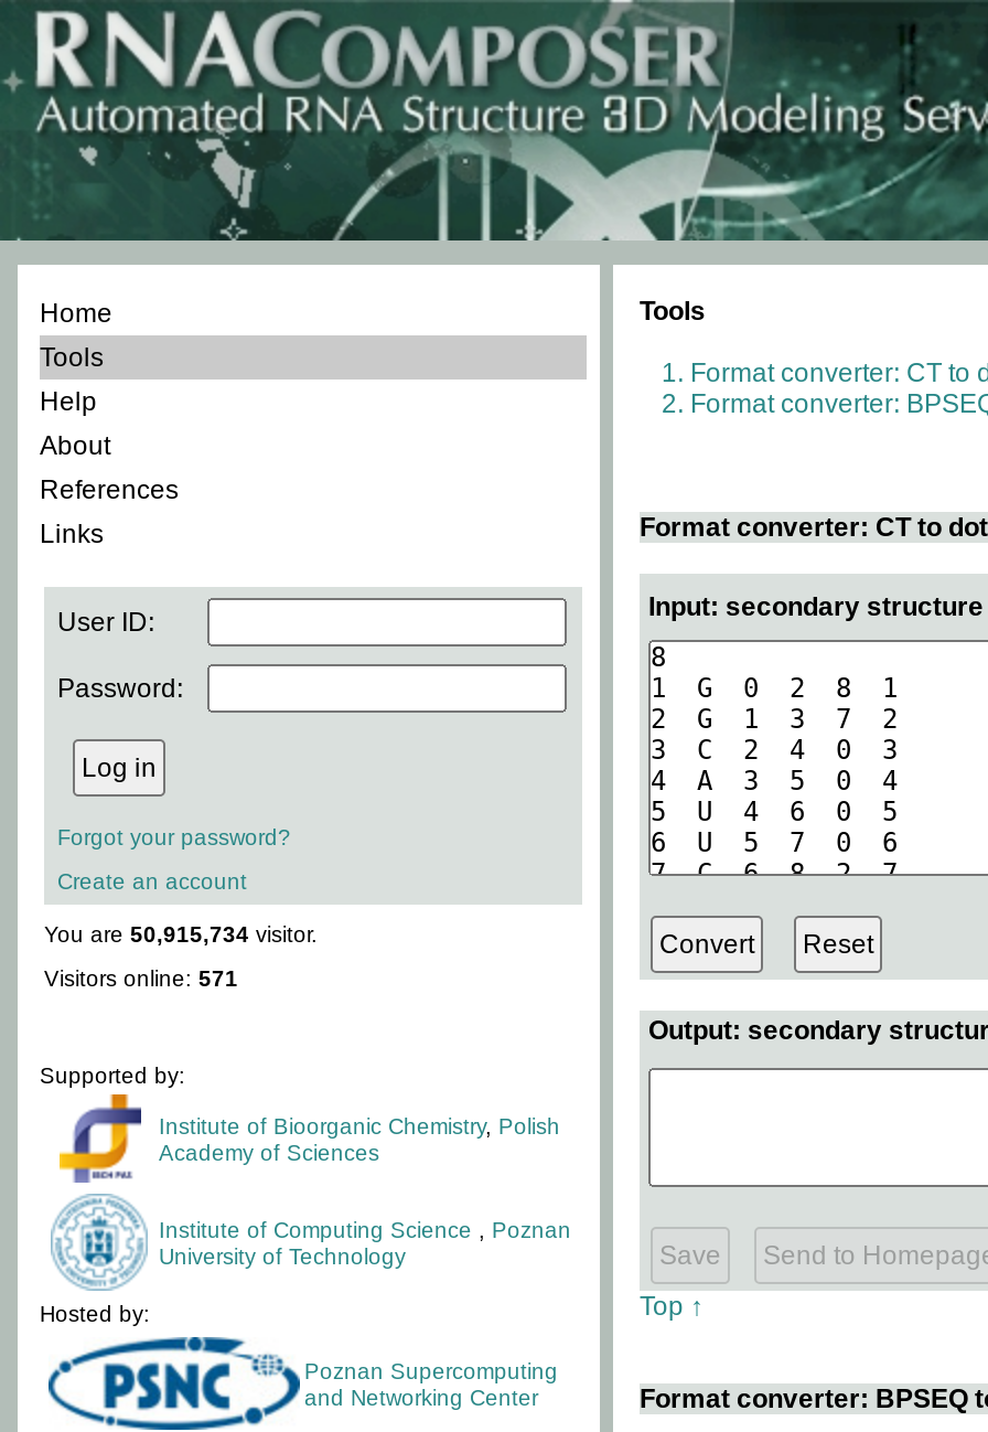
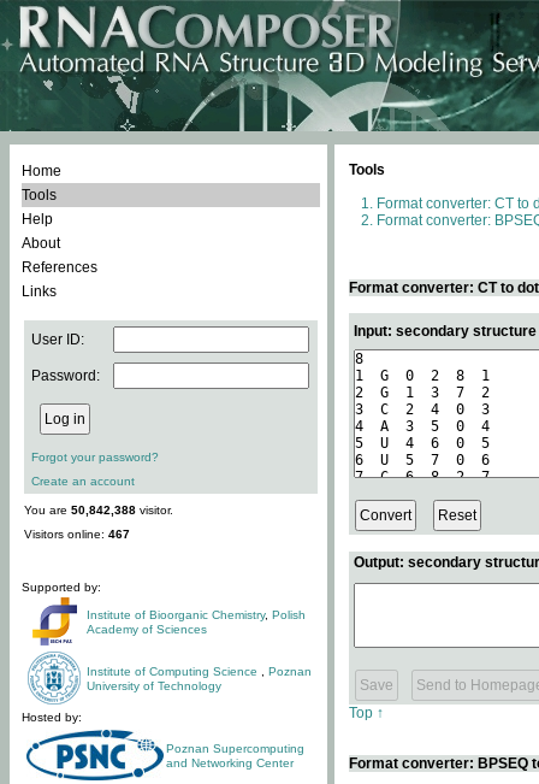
[44,922,318,947] You are 50,915,734 visitor. -> [24,503,173,517] You are 50,842,388 visitor.
[44,966,238,991] Visitors online: 571 -> [24,527,130,541] Visitors online: 467

